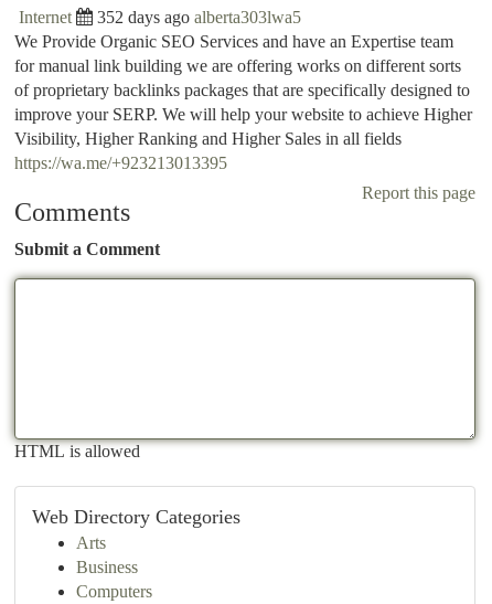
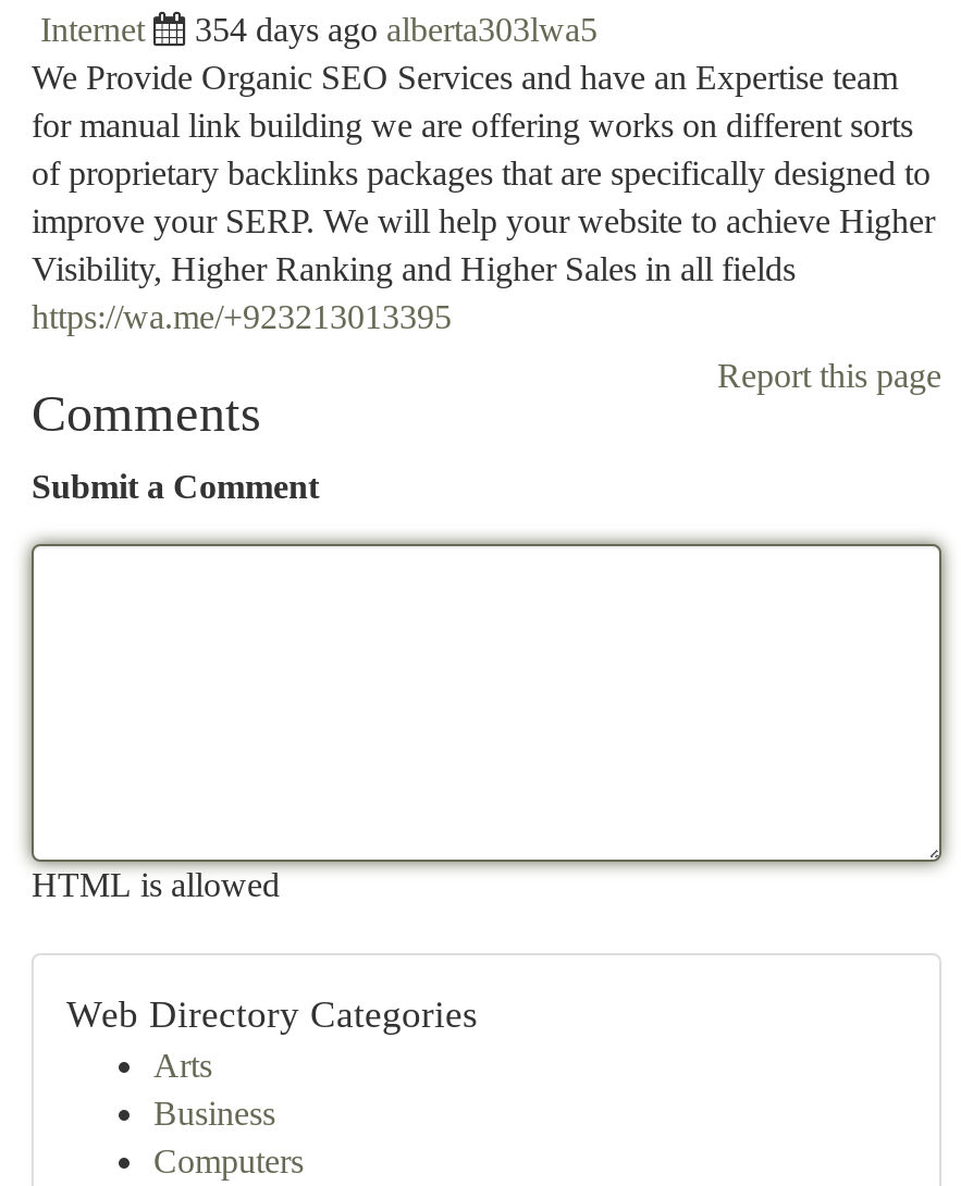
[97,8,301,27] 352 days ago alberta303lwa5 -> [195,11,597,48] 354 days ago alberta303lwa5

